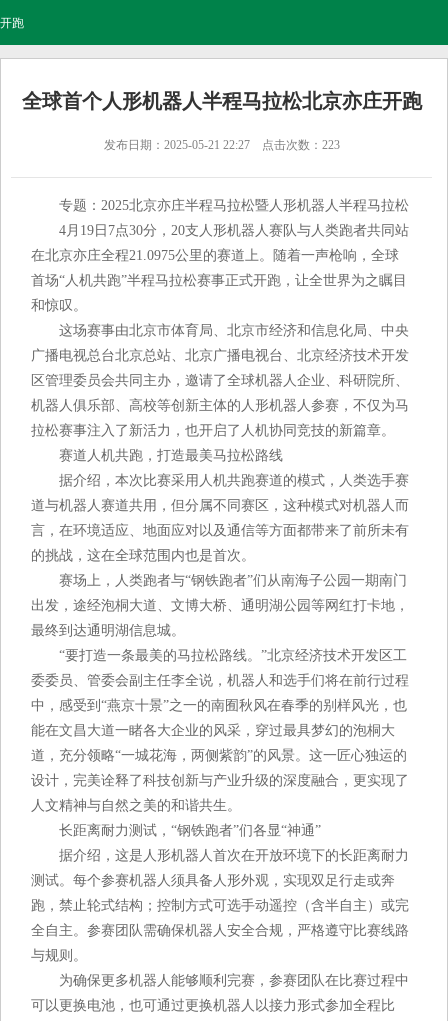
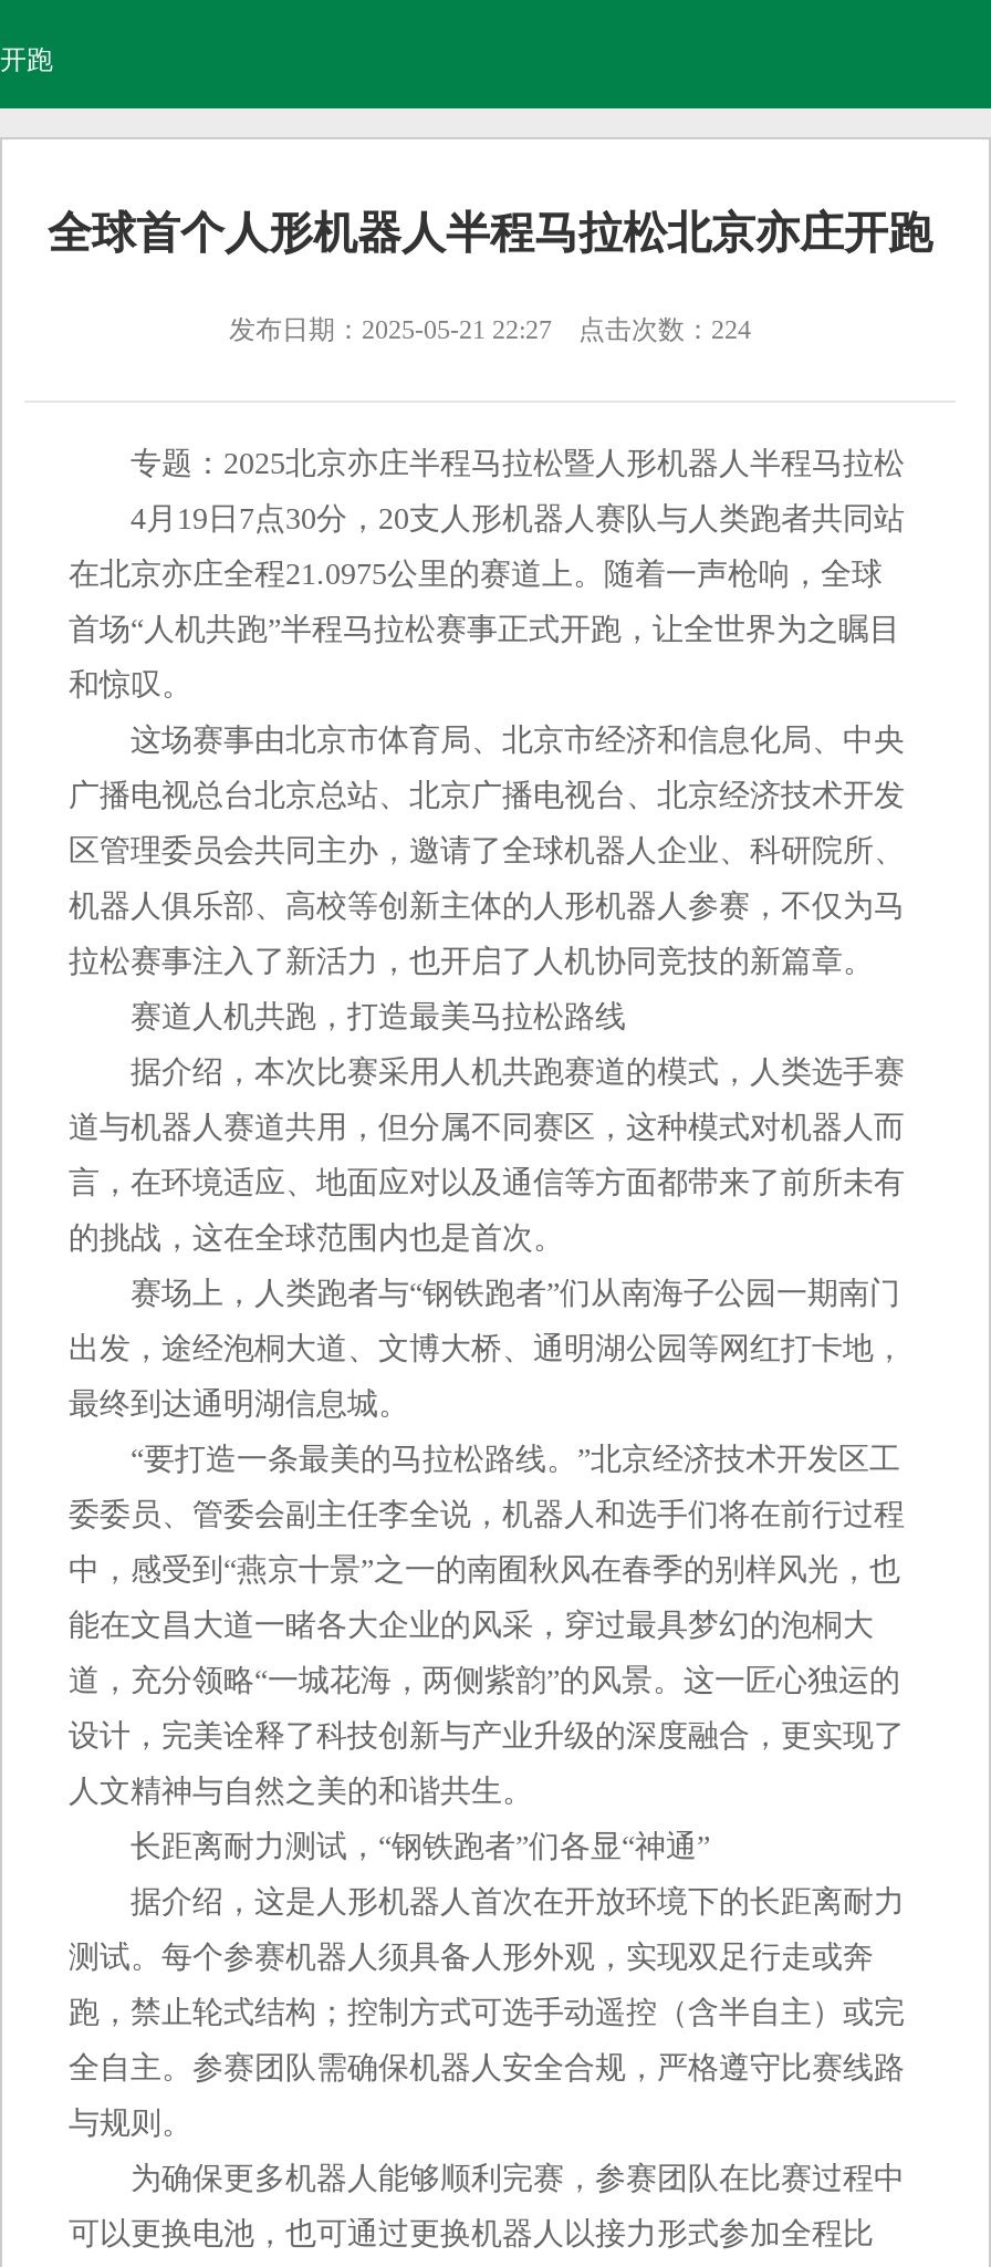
[103,138,339,152] 发布日期：2025-05-21 22:27 点击次数：223 -> [229,314,751,345] 发布日期：2025-05-21 22:27 点击次数：224

